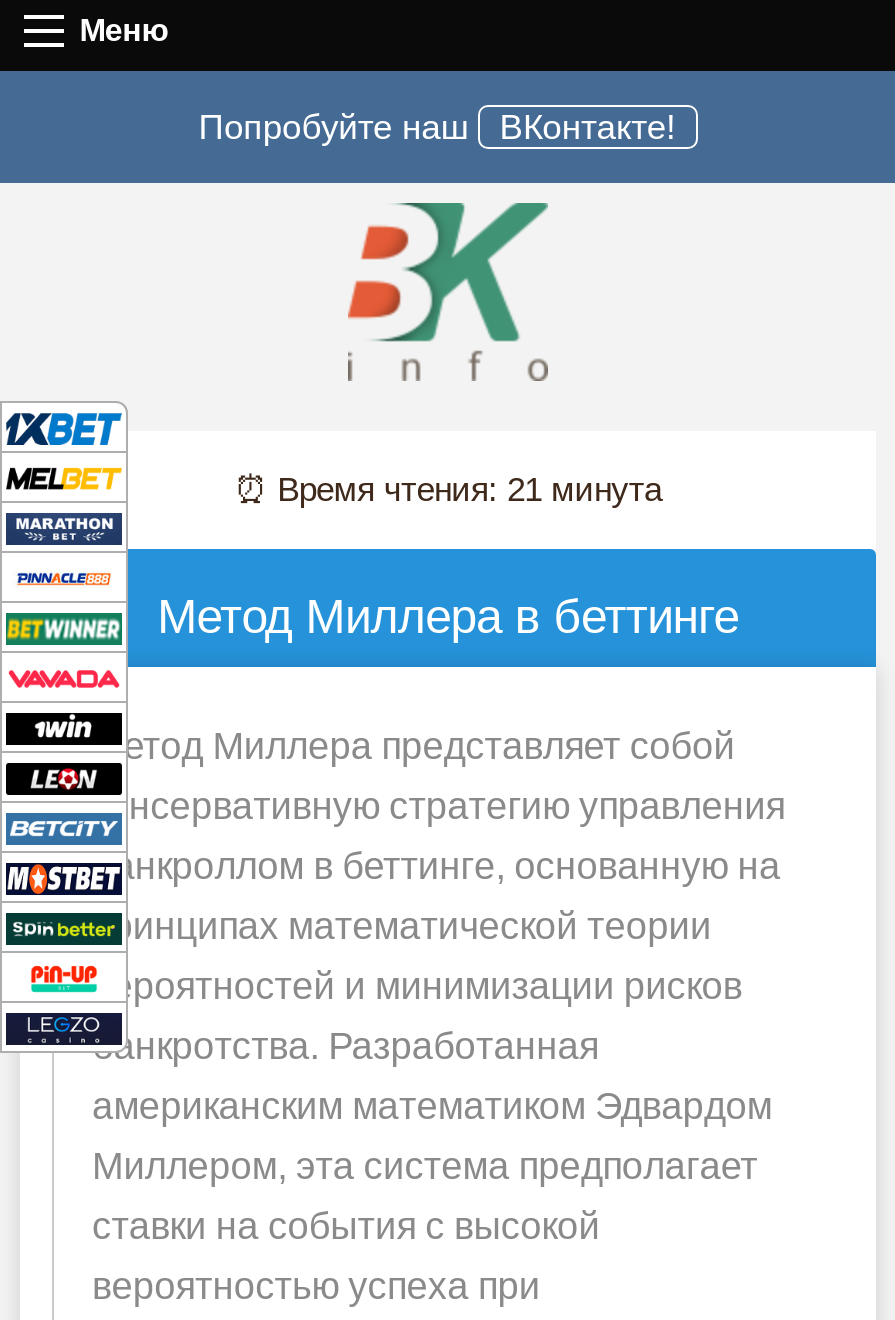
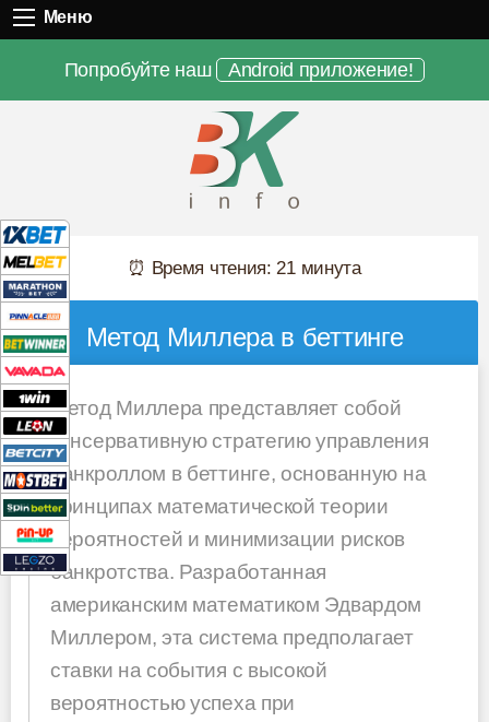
[198,107,676,147] Попробуйте наш ВКонтакте! -> [64,59,413,81] Попробуйте наш Android приложение!

